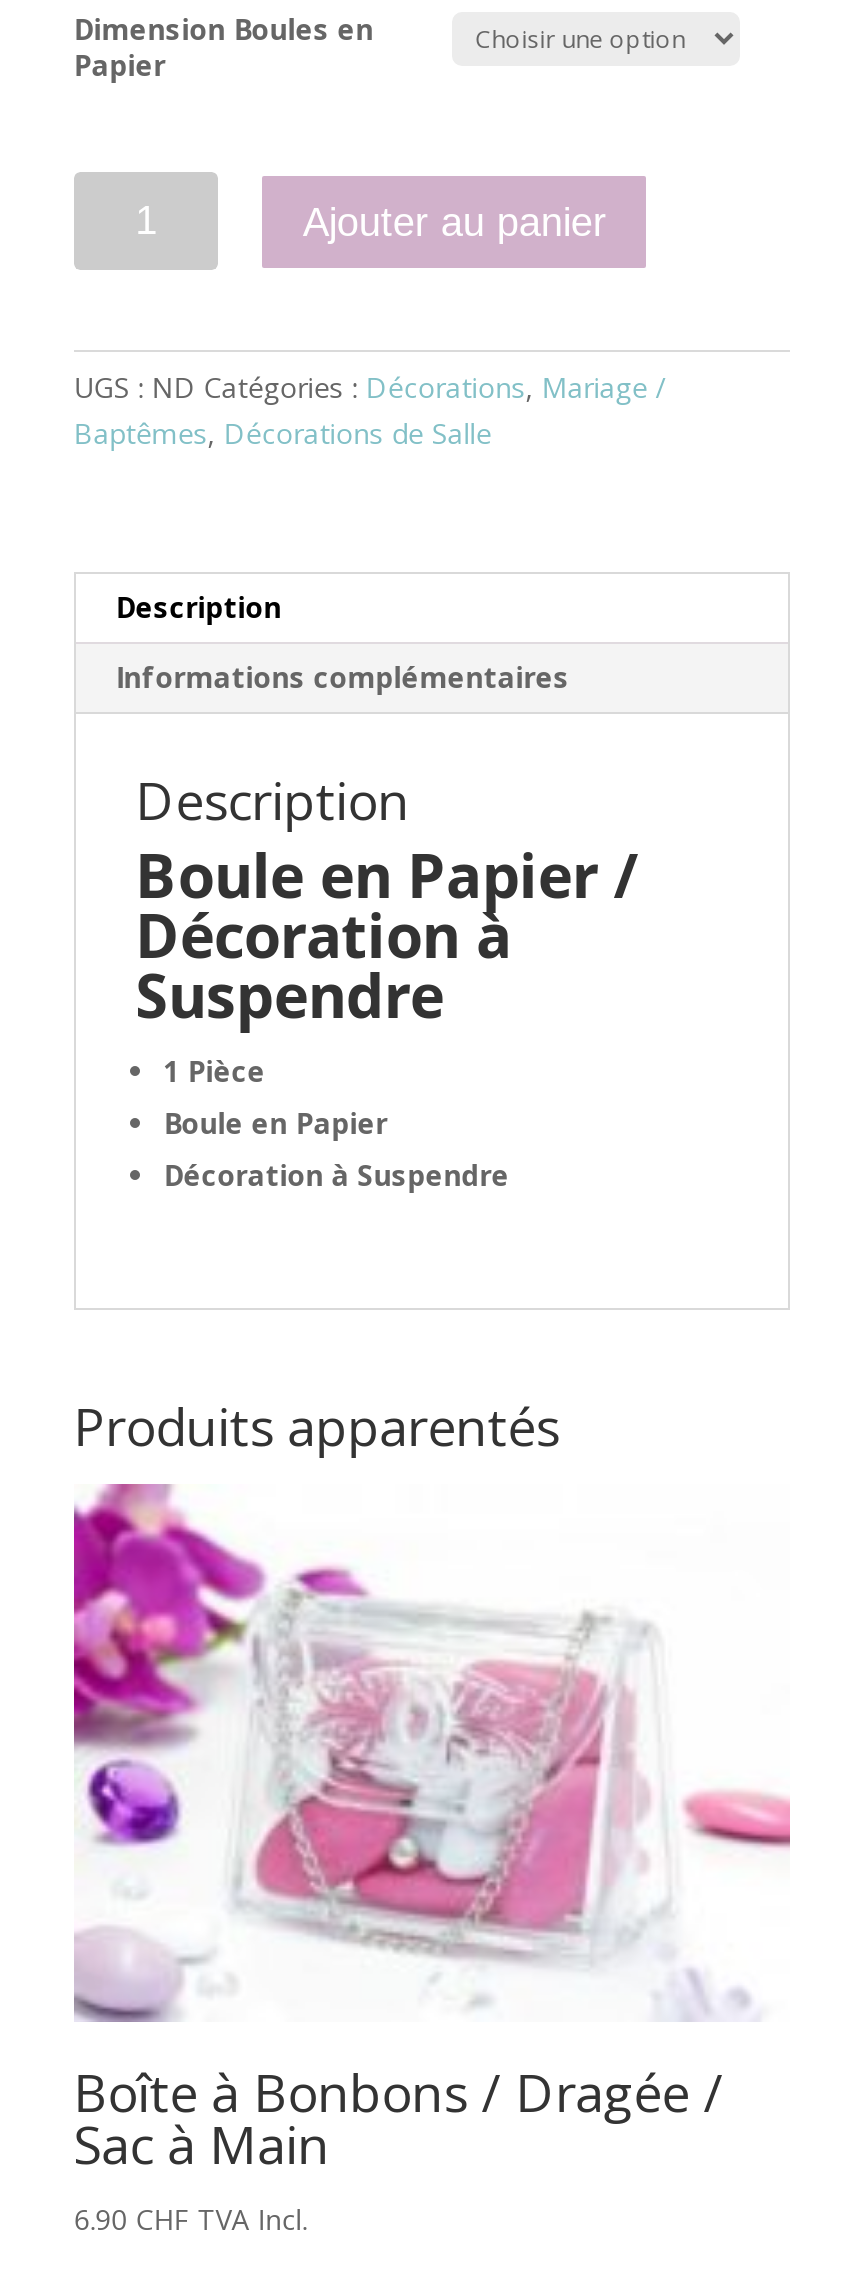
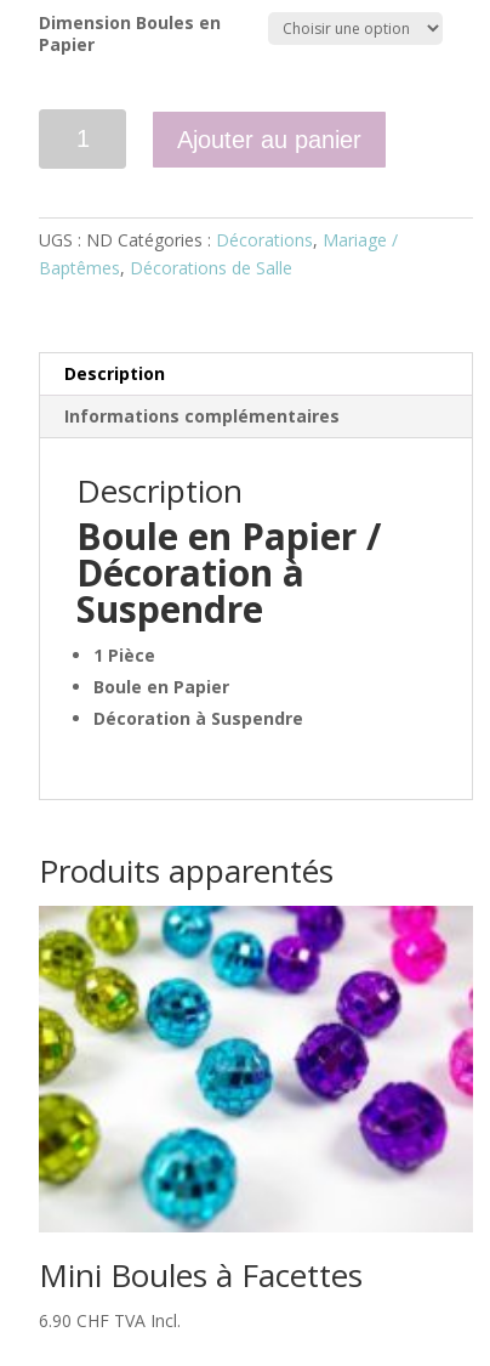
[72,1482,792,2179] [image] | Boîte à Bonbons / Dragée / | Sac à Main -> [38,905,474,1296] [image] | Mini Boules à Facettes

